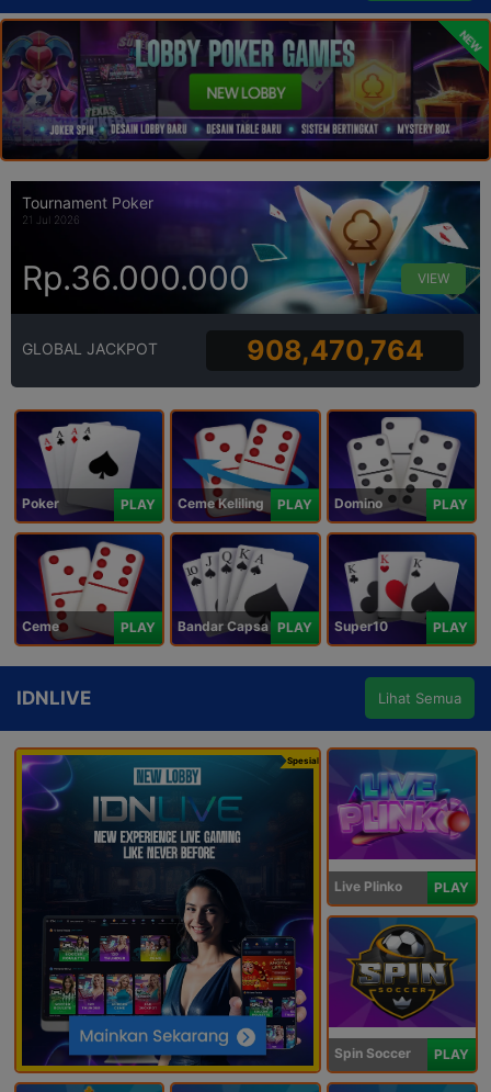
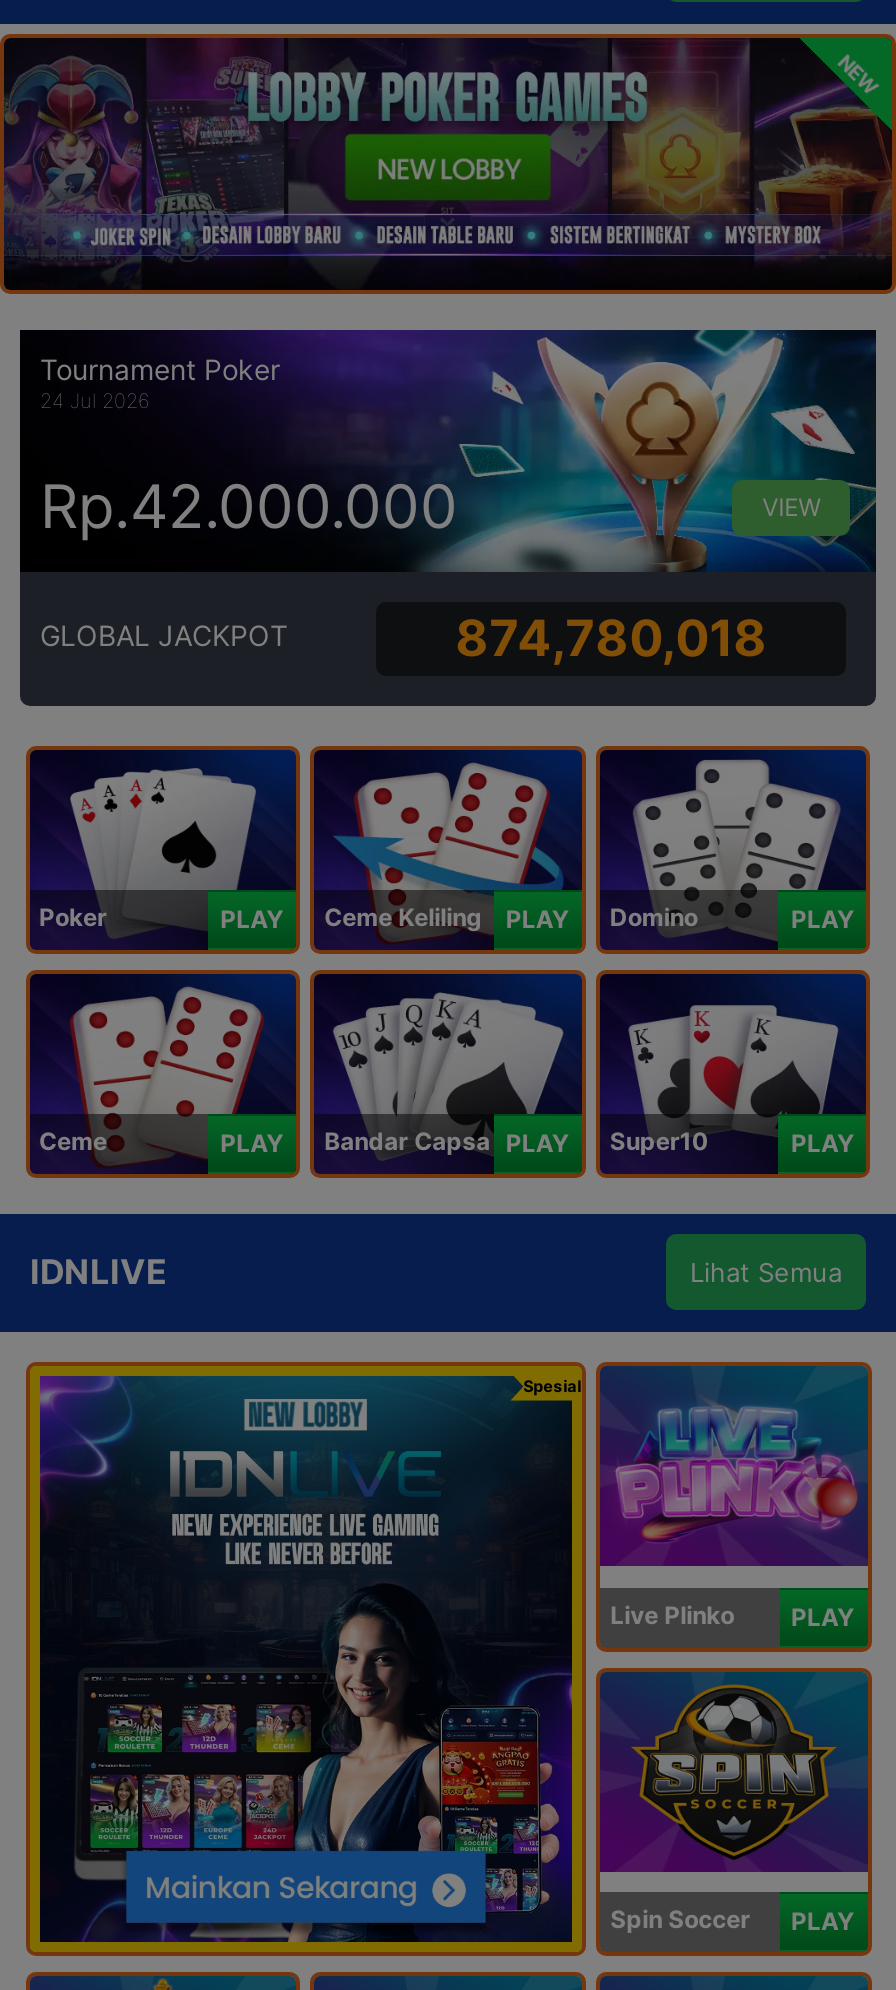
[22,213,80,226] 21 Jul 2026 -> [40,388,150,412] 24 Jul 2026
[22,258,250,297] Rp.36.000.000 -> [40,470,458,542] Rp.42.000.000
[246,334,424,367] 908,470,764 -> [455,609,767,669] 874,780,018

